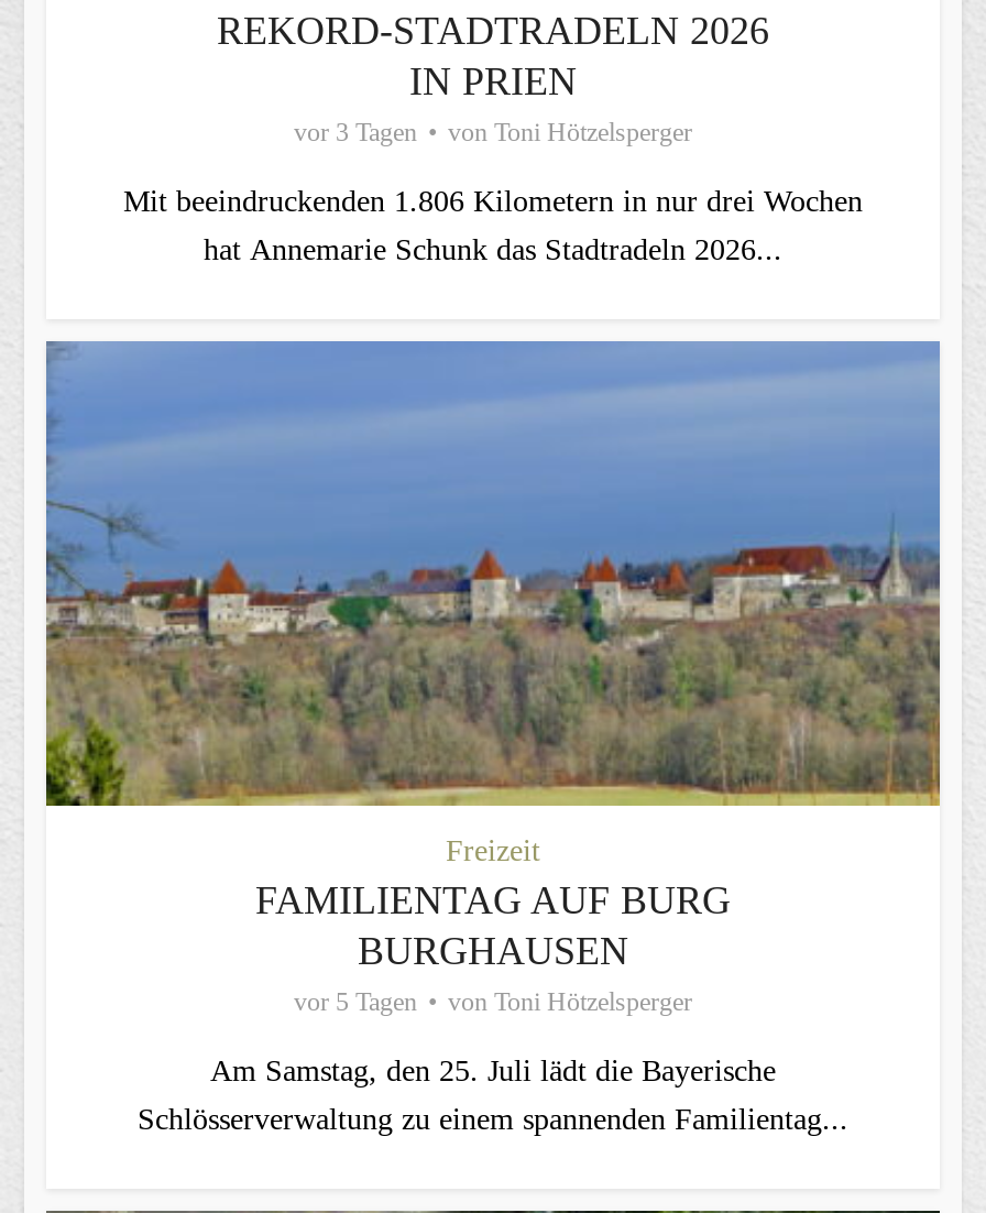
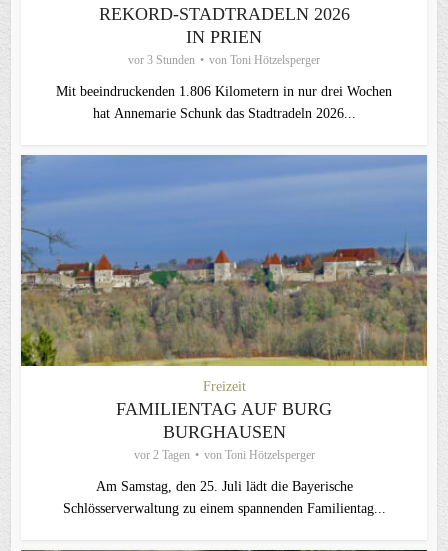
[294,116,692,147] vor 3 Tagen von Toni Hötzelsperger -> [128,53,320,67] vor 3 Stunden von Toni Hötzelsperger
[294,986,692,1016] vor 5 Tagen von Toni Hötzelsperger -> [133,448,314,462] vor 2 Tagen von Toni Hötzelsperger

